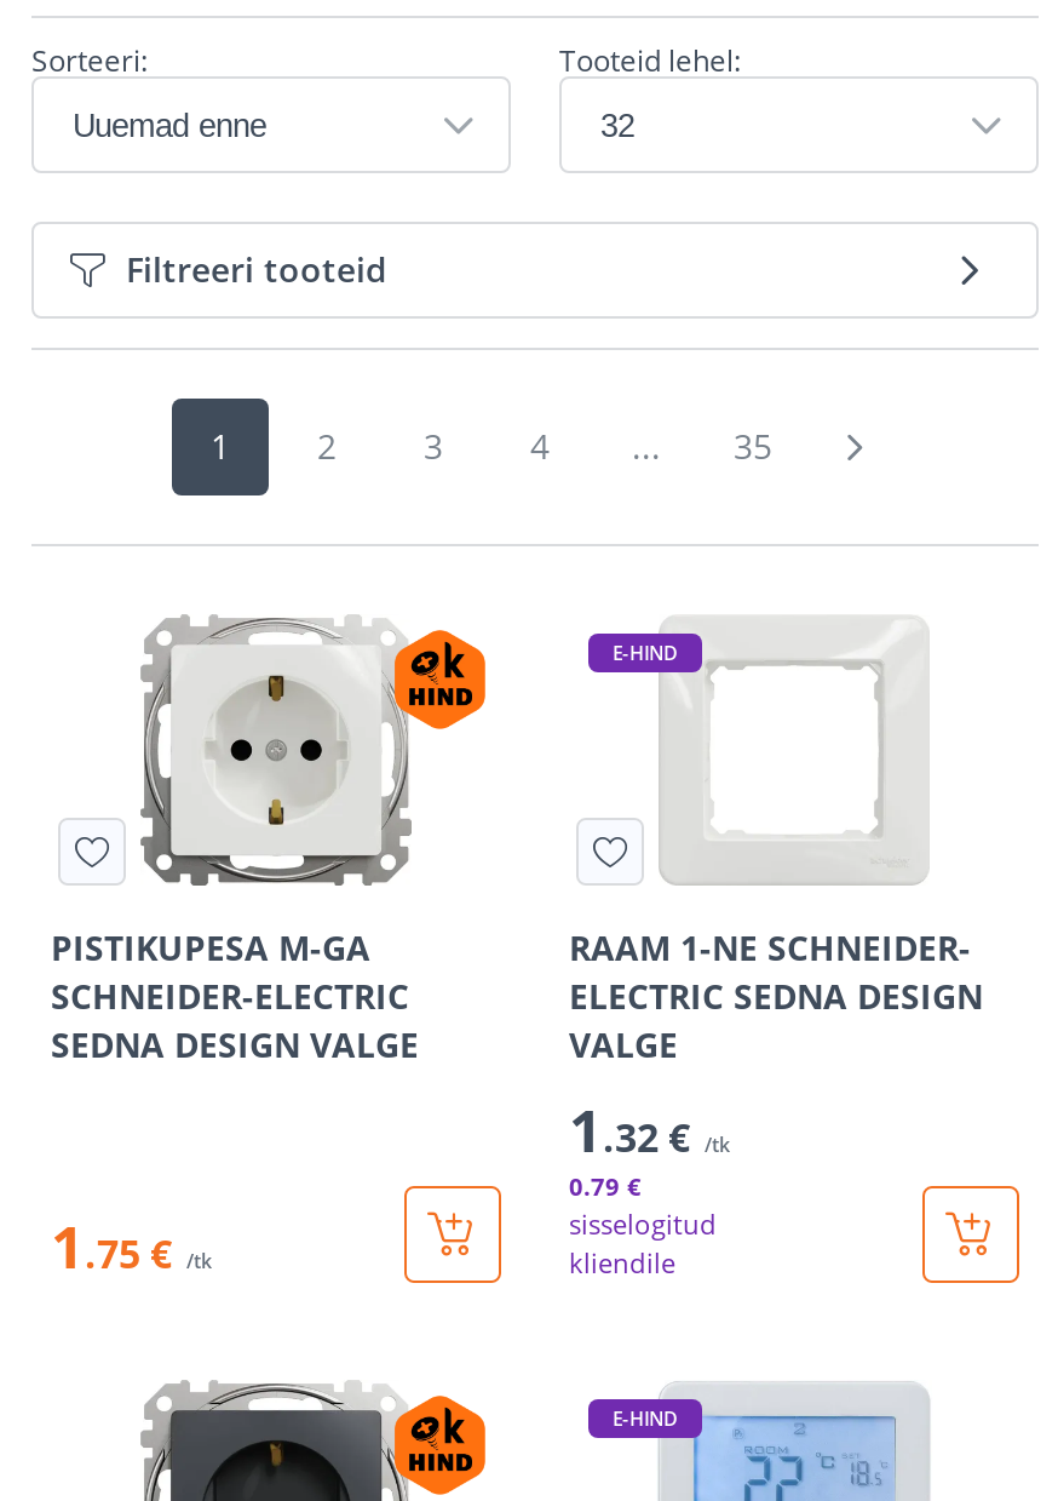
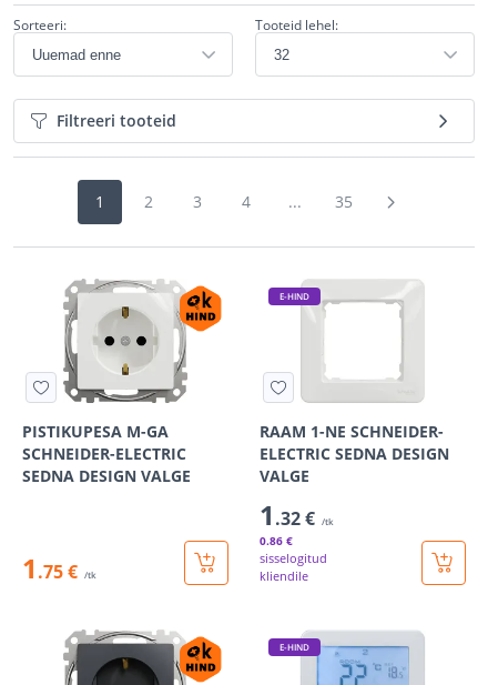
[569,1169,642,1203] 0.79 € -> [260,533,293,548] 0.86 €

